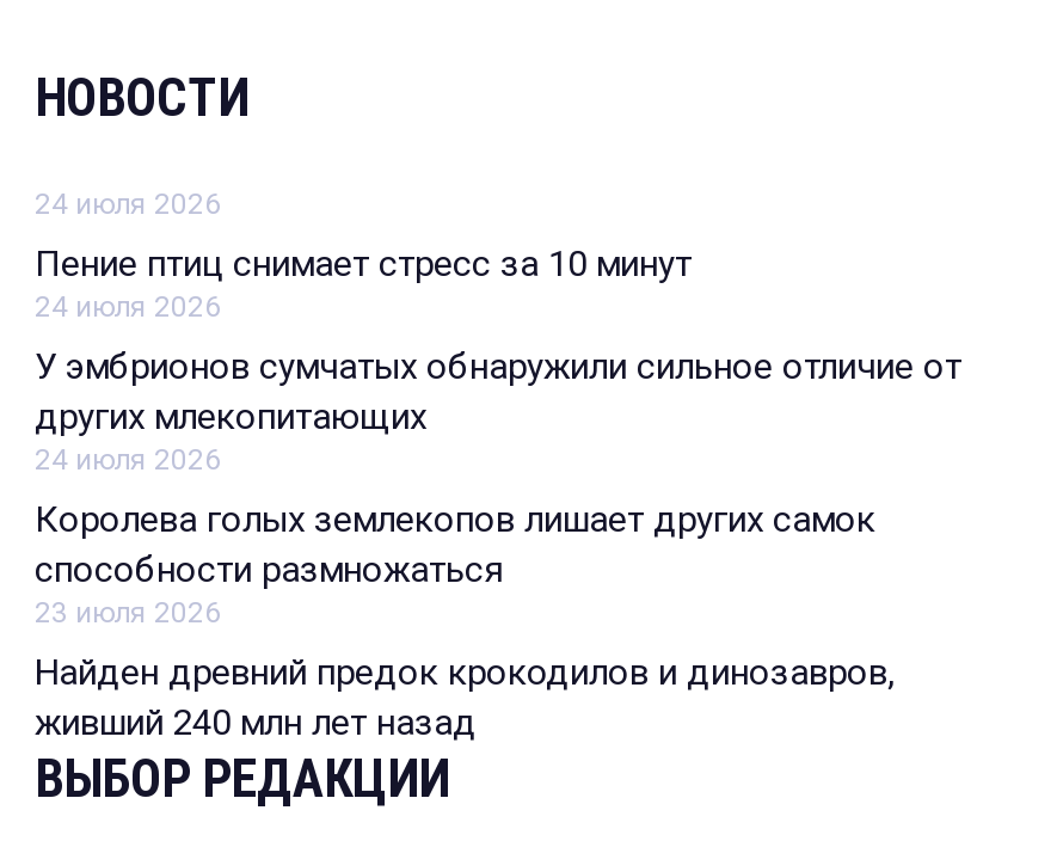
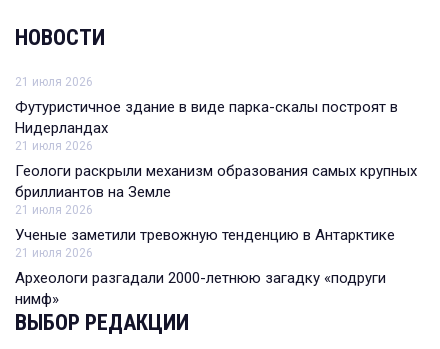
[35,188,221,221] 24 июля 2026 -> [15,75,93,89] 21 июля 2026
[35,243,692,324] Пение птиц снимает стресс за 10 минут | 24 июля 2026 -> [15,98,398,153] Футуристичное здание в виде парка-скалы построят в | Нидерландах | 21 июля 2026
[35,346,961,477] У эмбрионов сумчатых обнаружили сильное отличие от | других млекопитающих | 24 июля 2026 -> [15,162,417,217] Геологи раскрыли механизм образования самых крупных | бриллиантов на Земле | 21 июля 2026
[35,499,875,630] Королева голых землекопов лишает других самок | способности размножаться | 23 июля 2026 -> [15,226,395,260] Ученые заметили тревожную тенденцию в Антарктике | 21 июля 2026
[35,652,895,745] Найден древний предок крокодилов и динозавров, | живший 240 млн лет назад -> [15,269,386,308] Археологи разгадали 2000-летнюю загадку «подруги | нимф»

